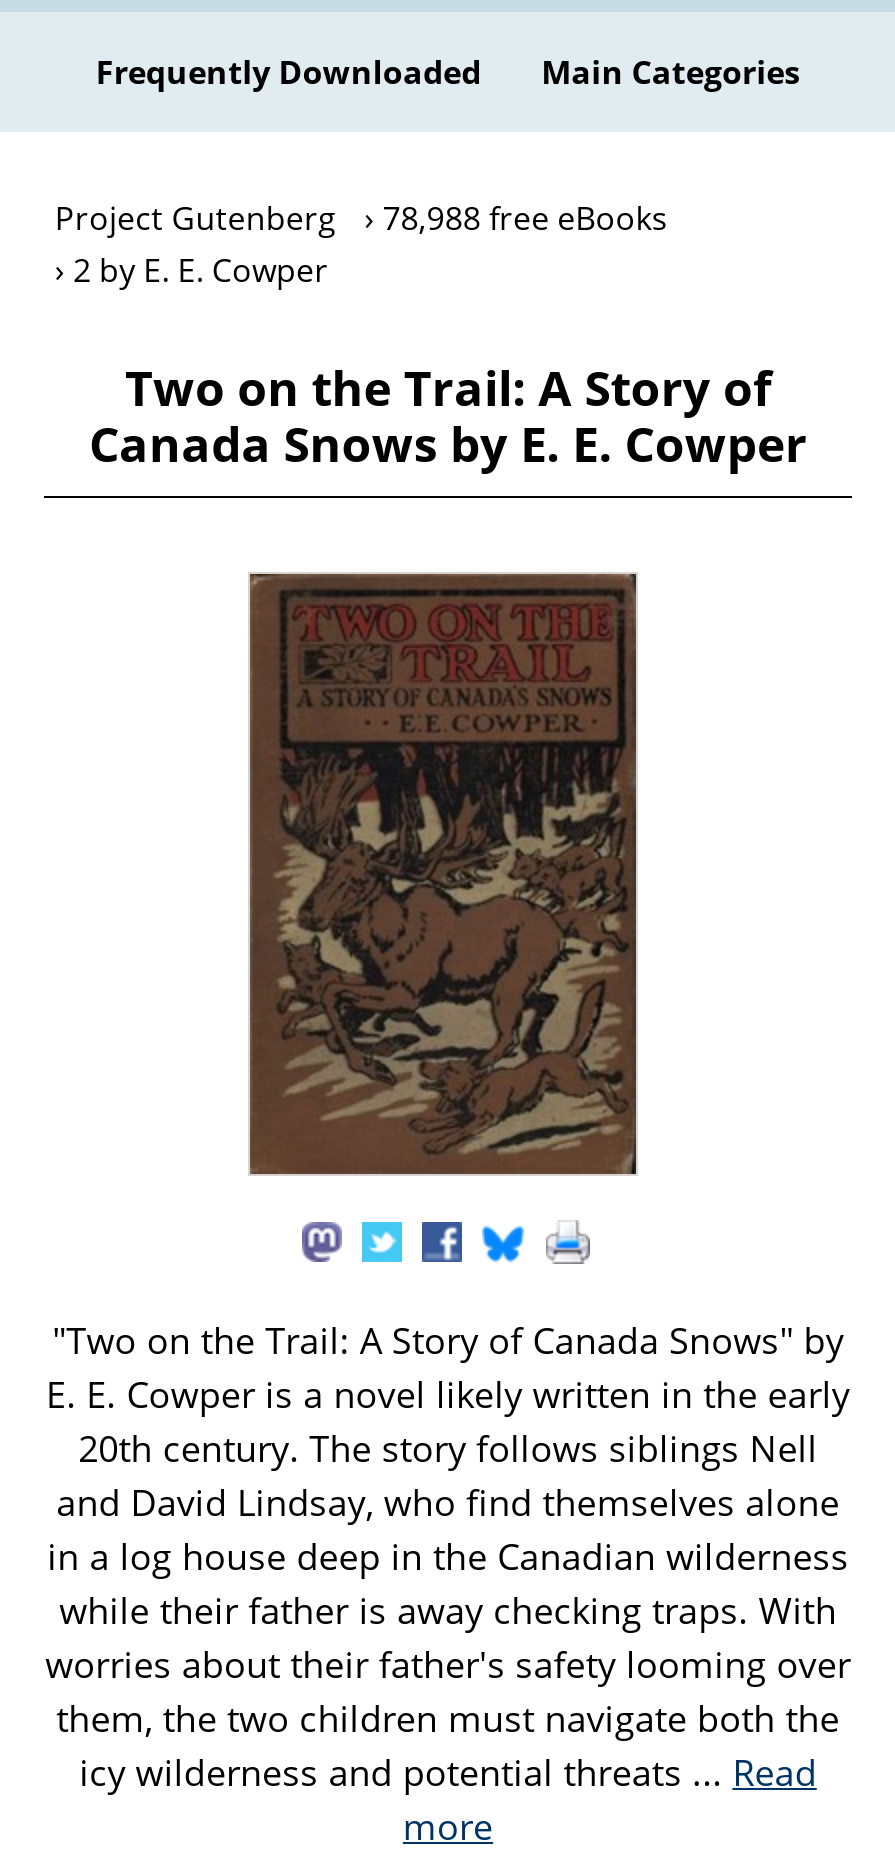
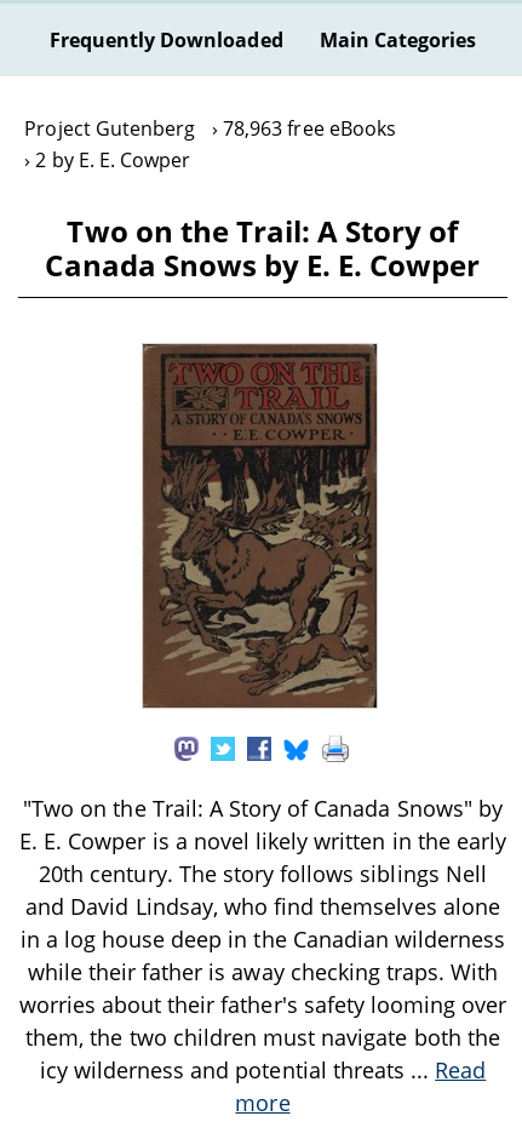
[55,196,668,240] Project Gutenberg 78,988 free eBooks -> [25,115,396,142] Project Gutenberg 78,963 free eBooks

